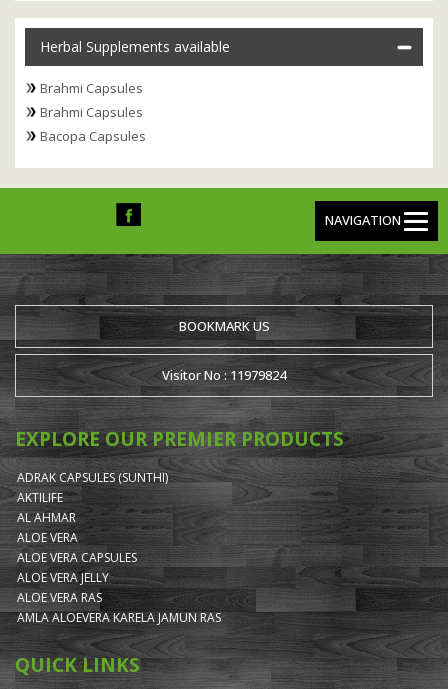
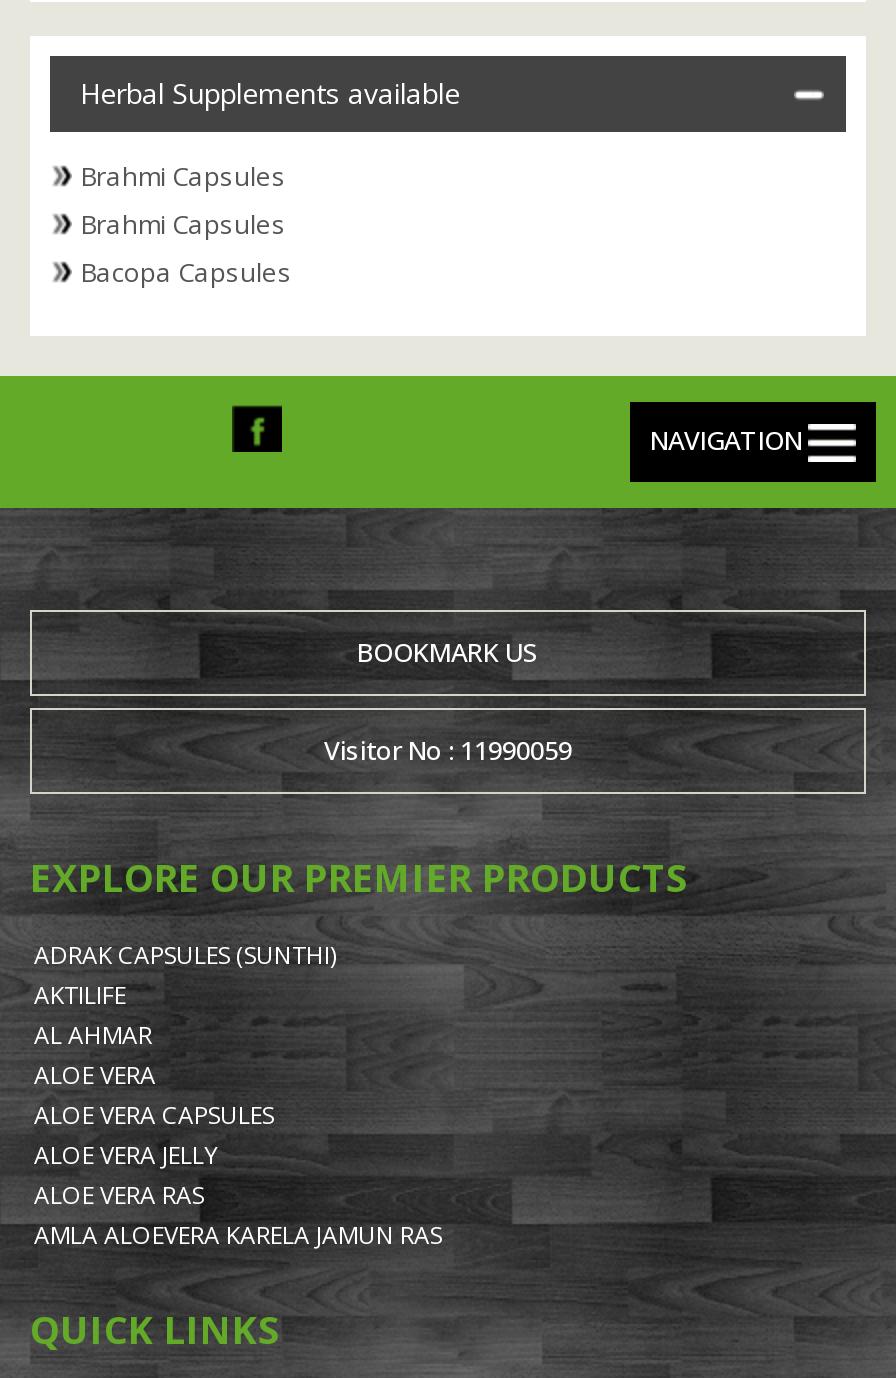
[162,366,286,384] Visitor No : 11979824 -> [324,732,572,768] Visitor No : 11990059

